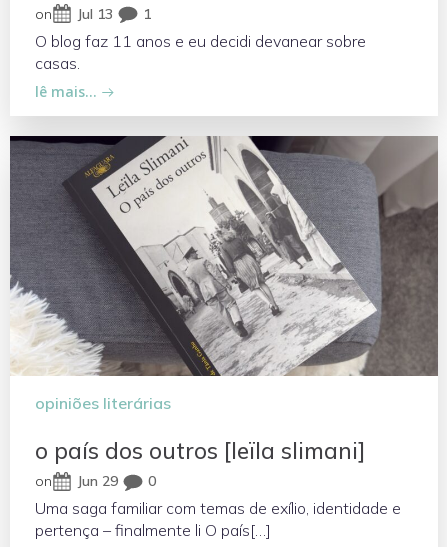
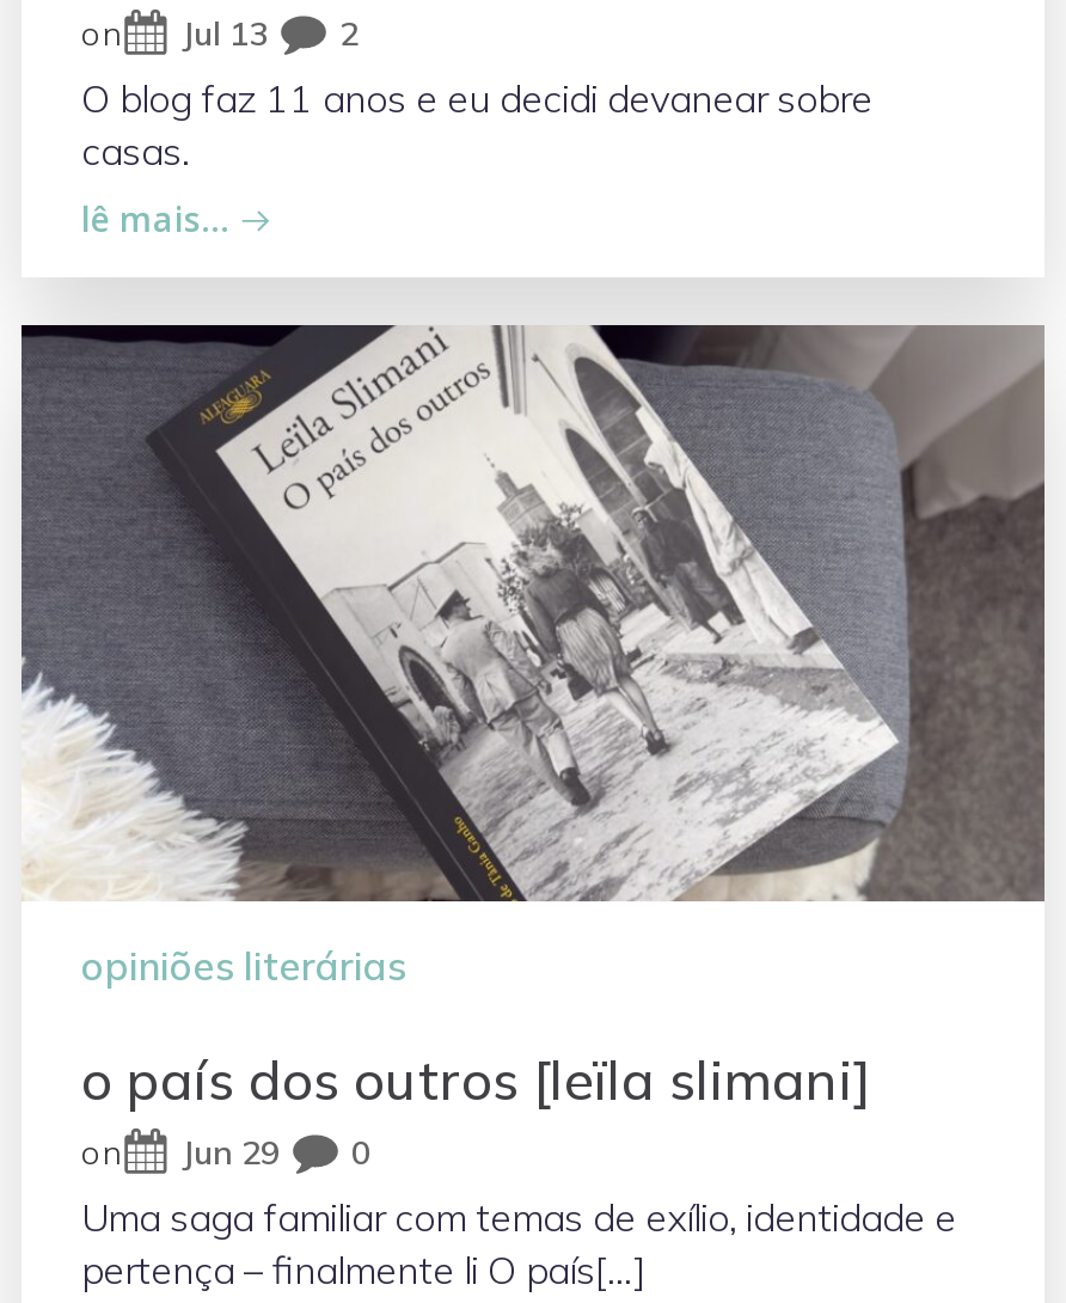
[35,5,151,23] on Jul 13 1 -> [81,11,359,54] on Jul 13 2

